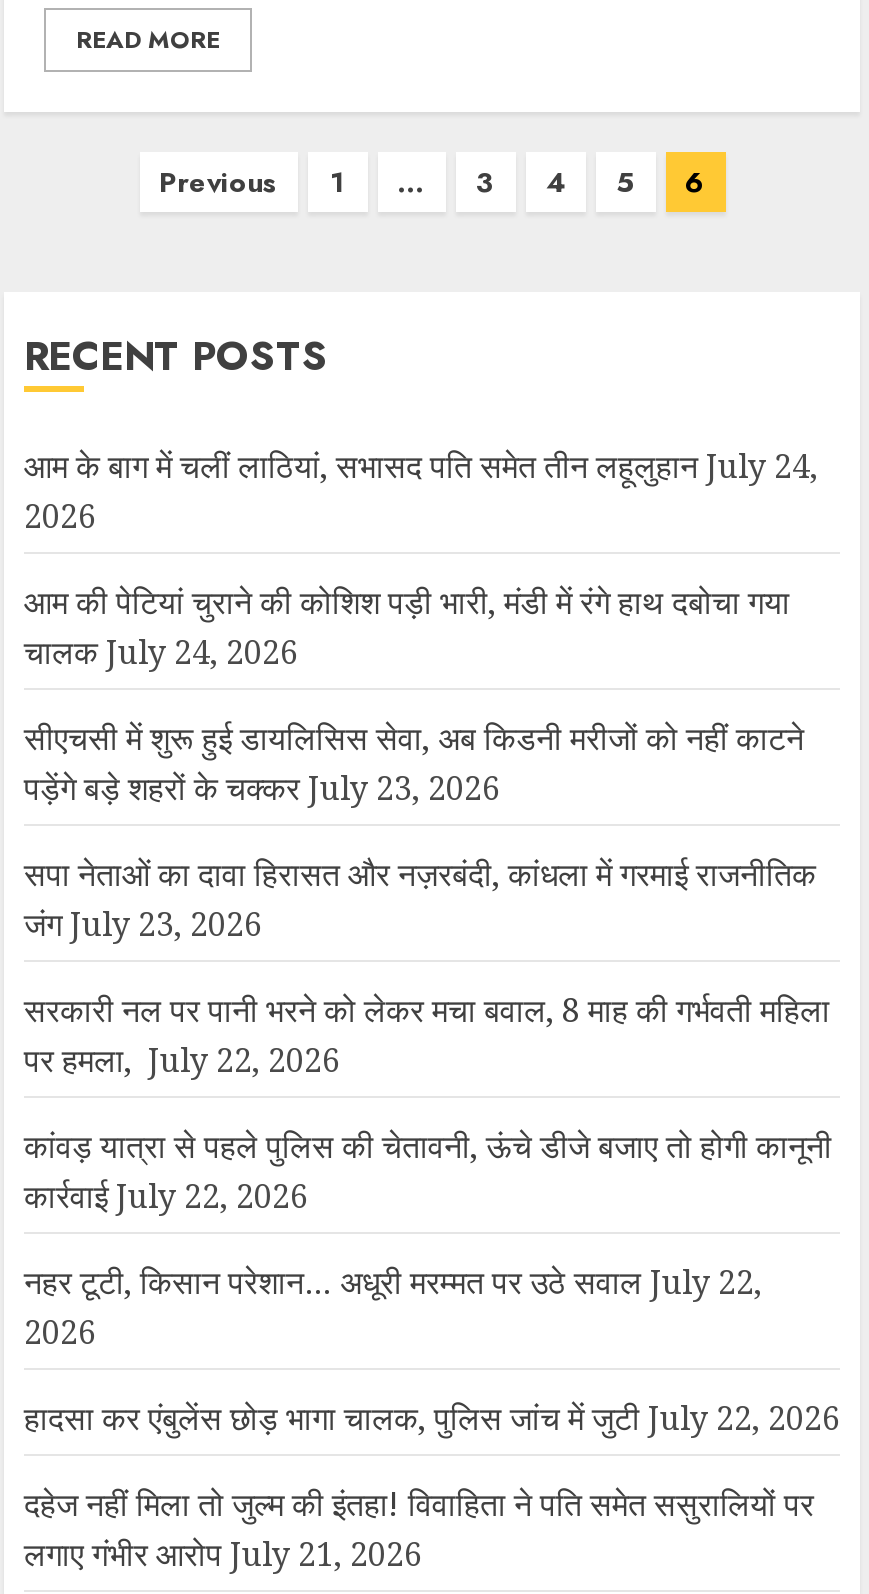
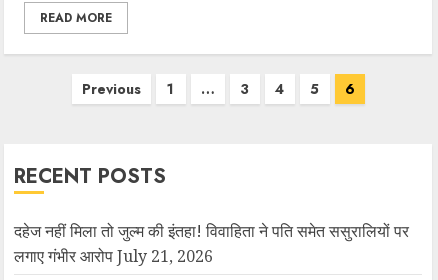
[24,444,840,1440] आम के बाग में चलीं लाठियां, सभासद पति समेत तीन लहूलुहान July 24, | 2026 | आम की पेटियां चुराने की कोशिश पड़ी भारी, मंडी में रंगे हाथ दबोचा गया | चालक July 24, 2026 | सीएचसी में शुरू हुई डायलिसिस सेवा, अब किडनी मरीजों को नहीं काटने | पड़ेंगे बड़े शहरों के चक्कर July 23, 2026 | सपा नेताओं का दावा हिरासत और नज़रबंदी, कांधला में गरमाई राजनीतिक | जंग July 23, 2026 | सरकारी नल पर पानी भरने को लेकर मचा बवाल, 8 माह की गर्भवती महिला | पर हमला, July 22, 2026 | कांवड़ यात्रा से पहले पुलिस की चेतावनी, ऊंचे डीजे बजाए तो होगी कानूनी | कार्रवाई July 22, 2026 | नहर टूटी, किसान परेशान… अधूरी मरम्मत पर उठे सवाल July 22, | 2026 | हादसा कर एंबुलेंस छोड़ भागा चालक, पुलिस जांच में जुटी July 22, 2026 -> none

